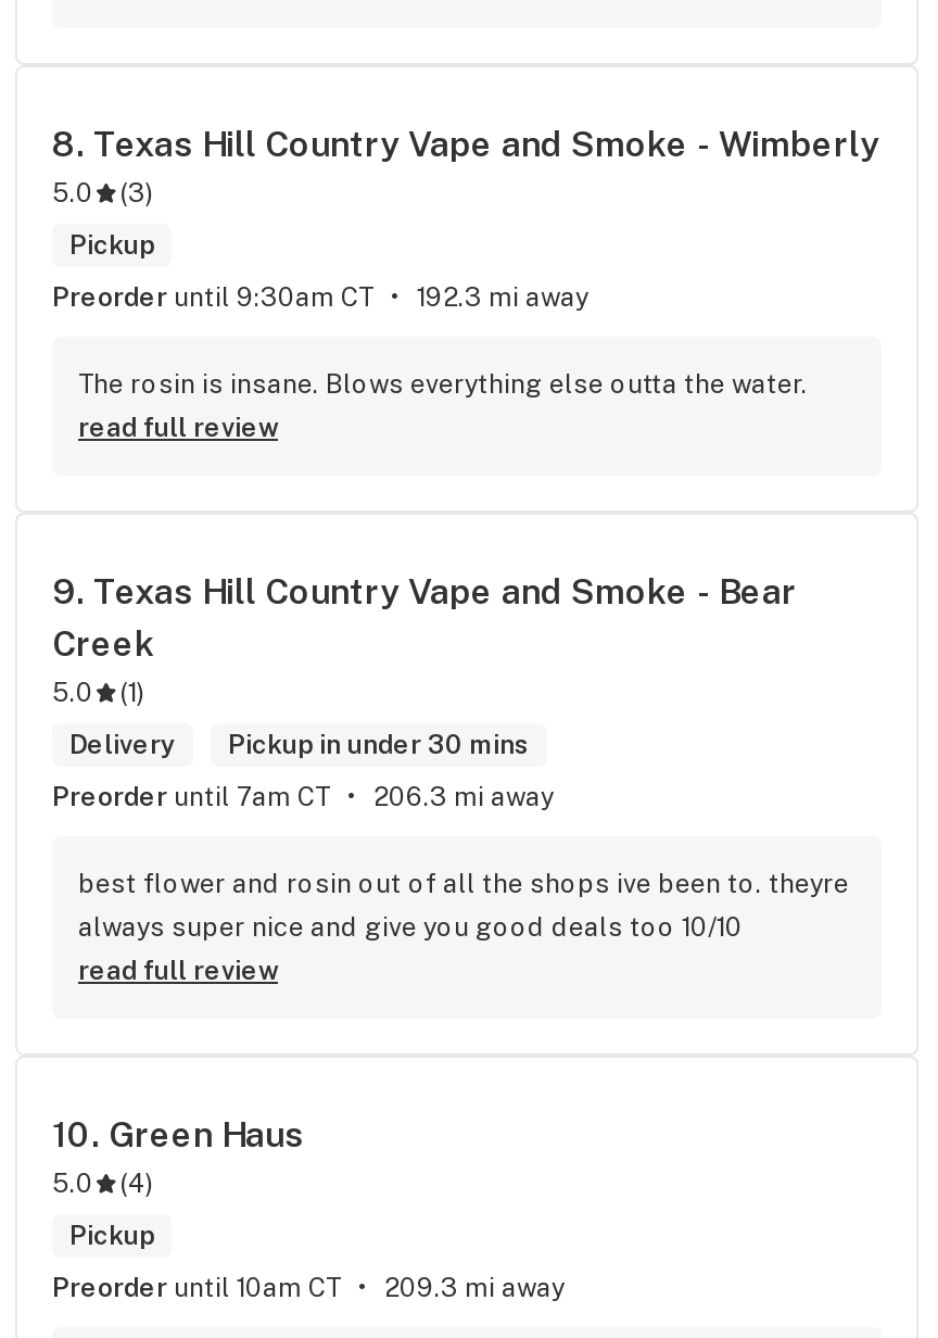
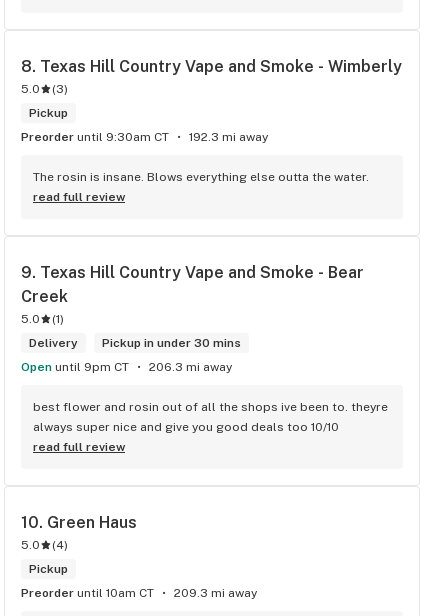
[69,782,330,812] Preorder until 7am CT -> [30,360,129,374] Open until 9pm CT

